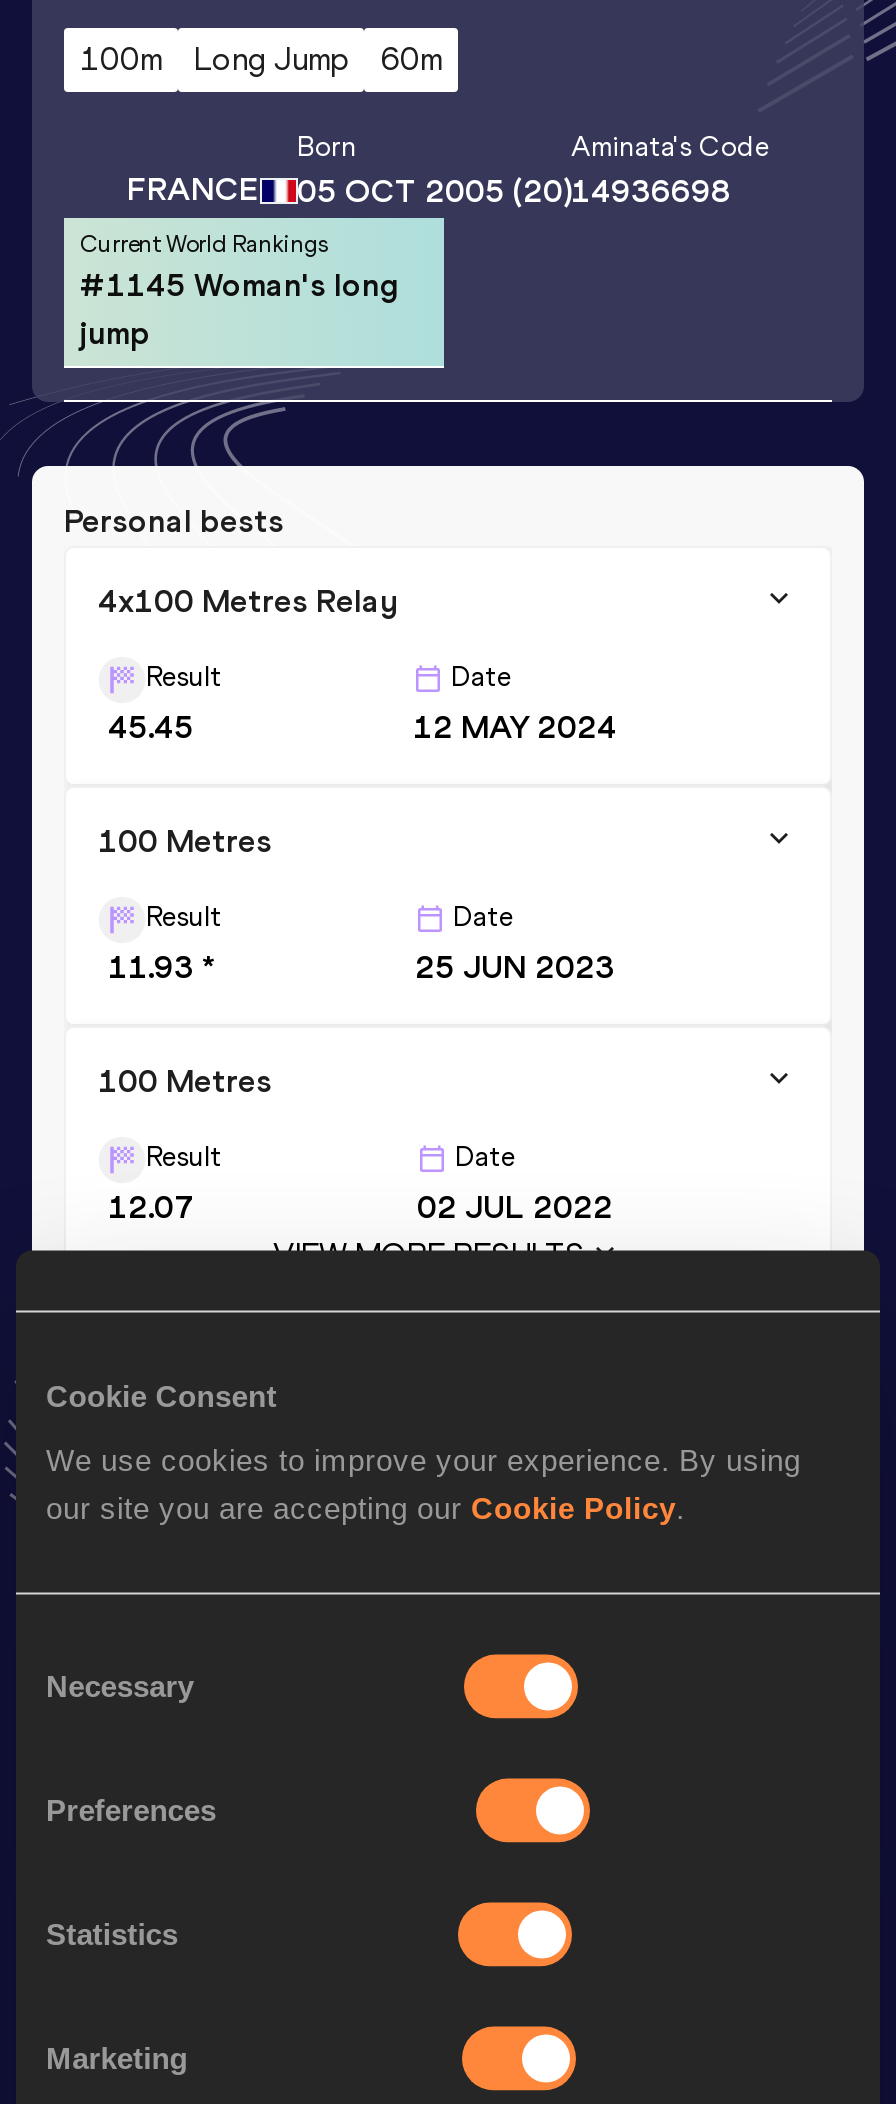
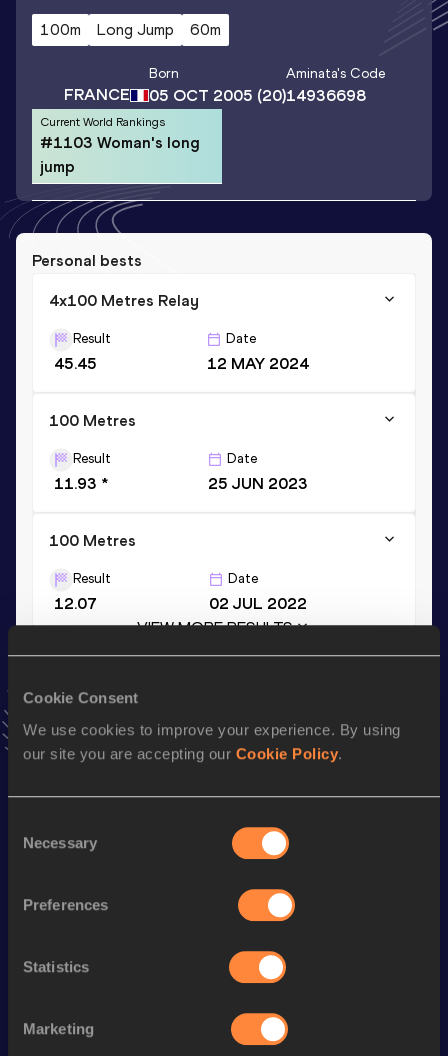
[80,265,400,303] #1145 Woman's long -> [40,132,200,151] #1103 Woman's long

